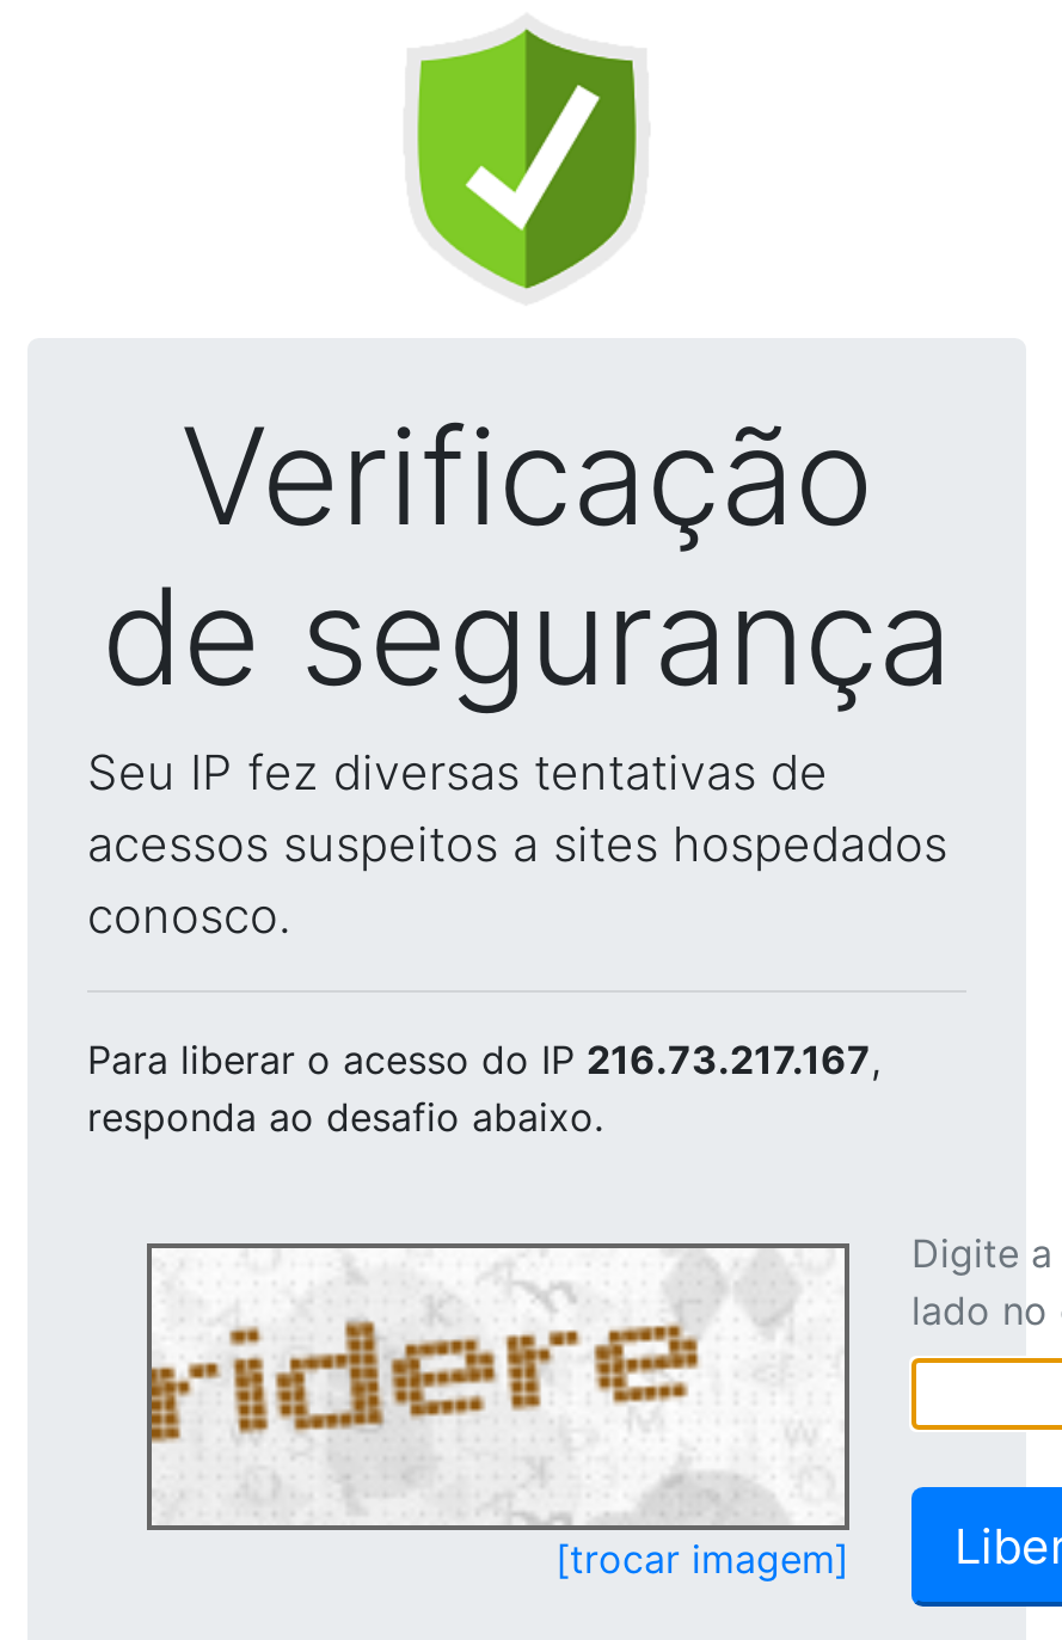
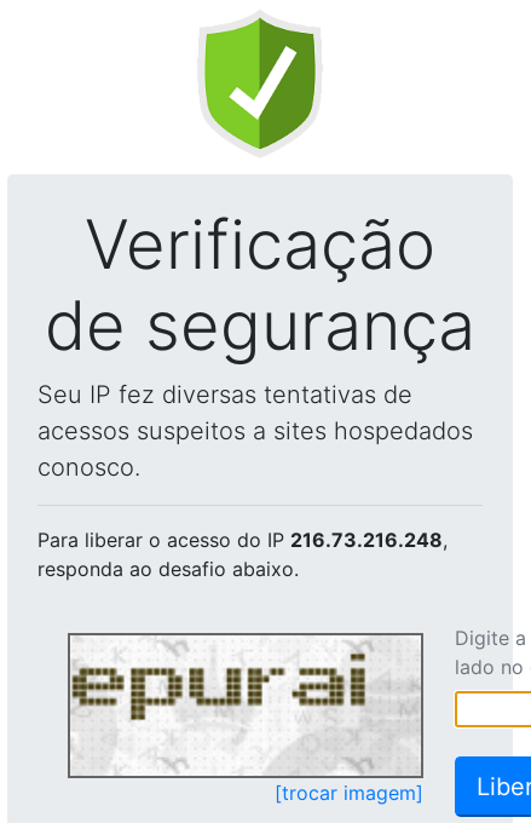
[87,1036,880,1083] Para liberar o acesso do IP 216.73.217.167, -> [37,528,448,552] Para liberar o acesso do IP 216.73.216.248,
[149,1260,842,1521] [image] -> [70,640,419,773] [image]

